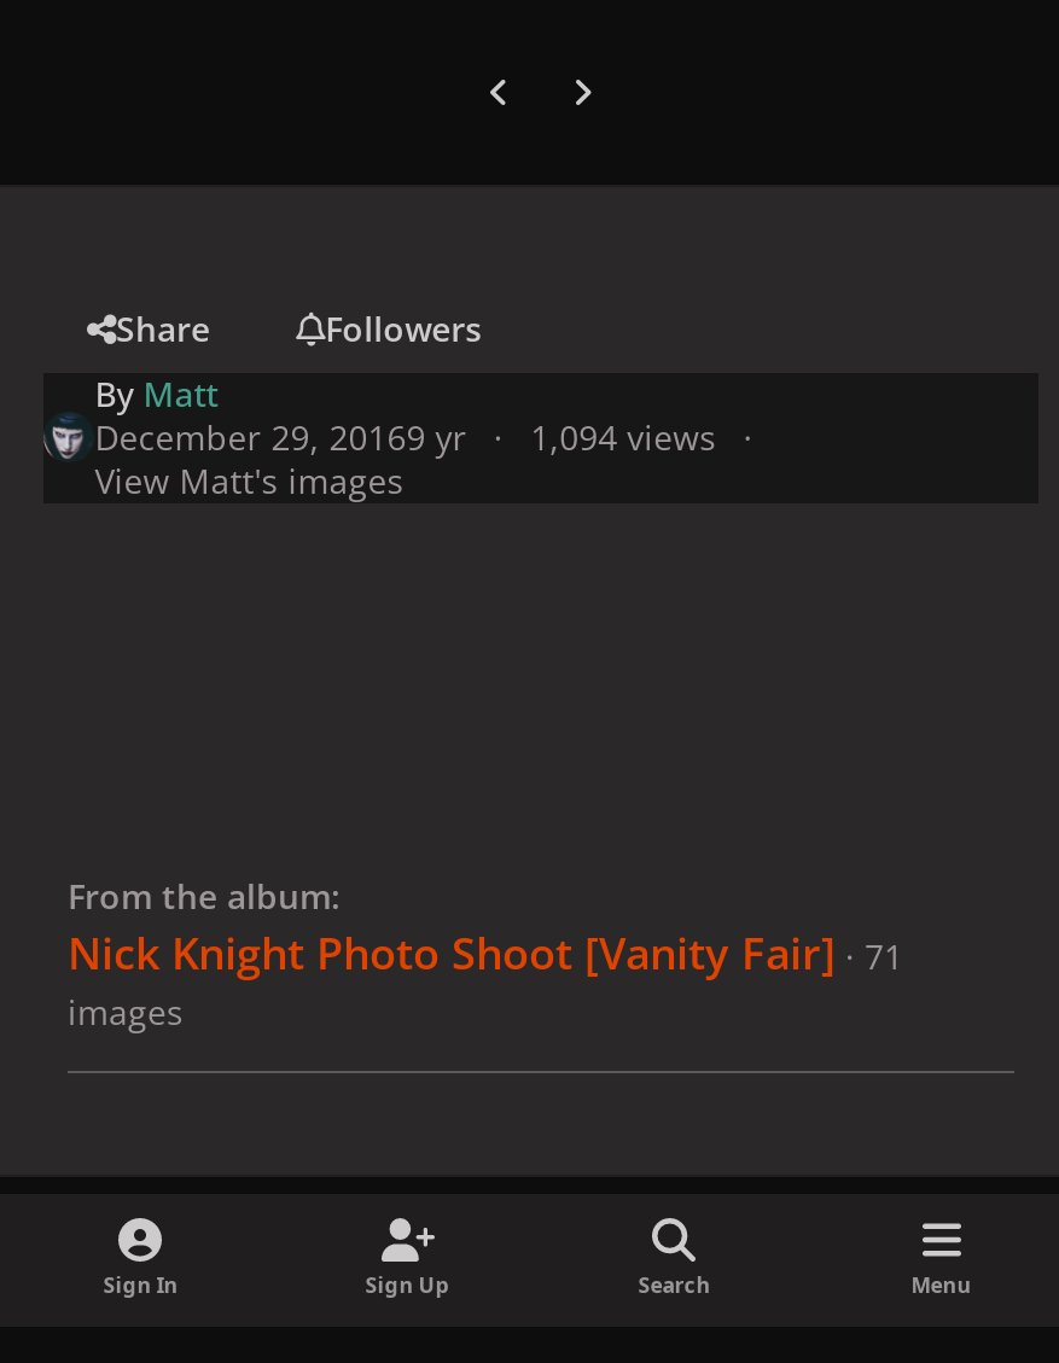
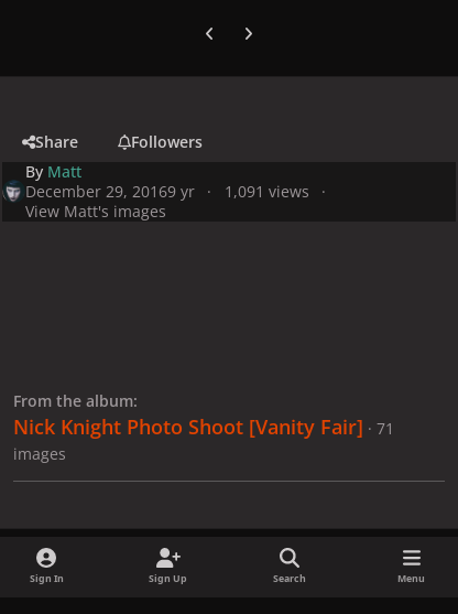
[95,413,716,459] December 29, 20169 yr 1,094 views -> [26,180,309,201] December 29, 20169 yr 1,091 views

